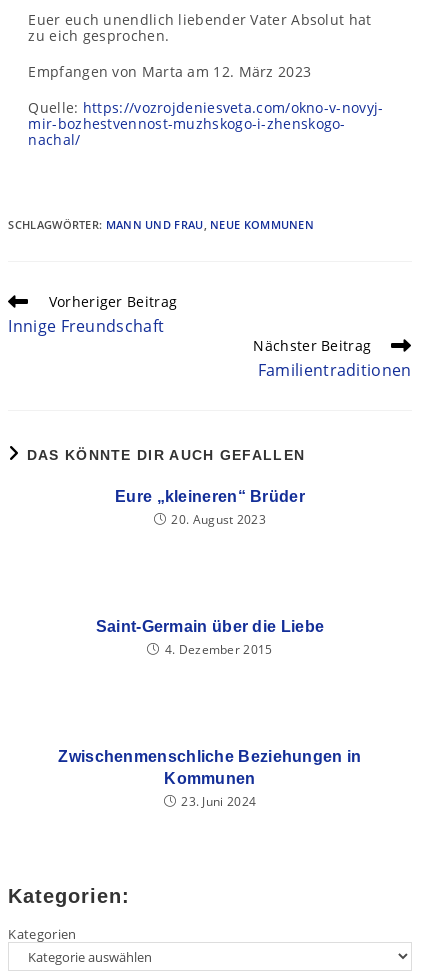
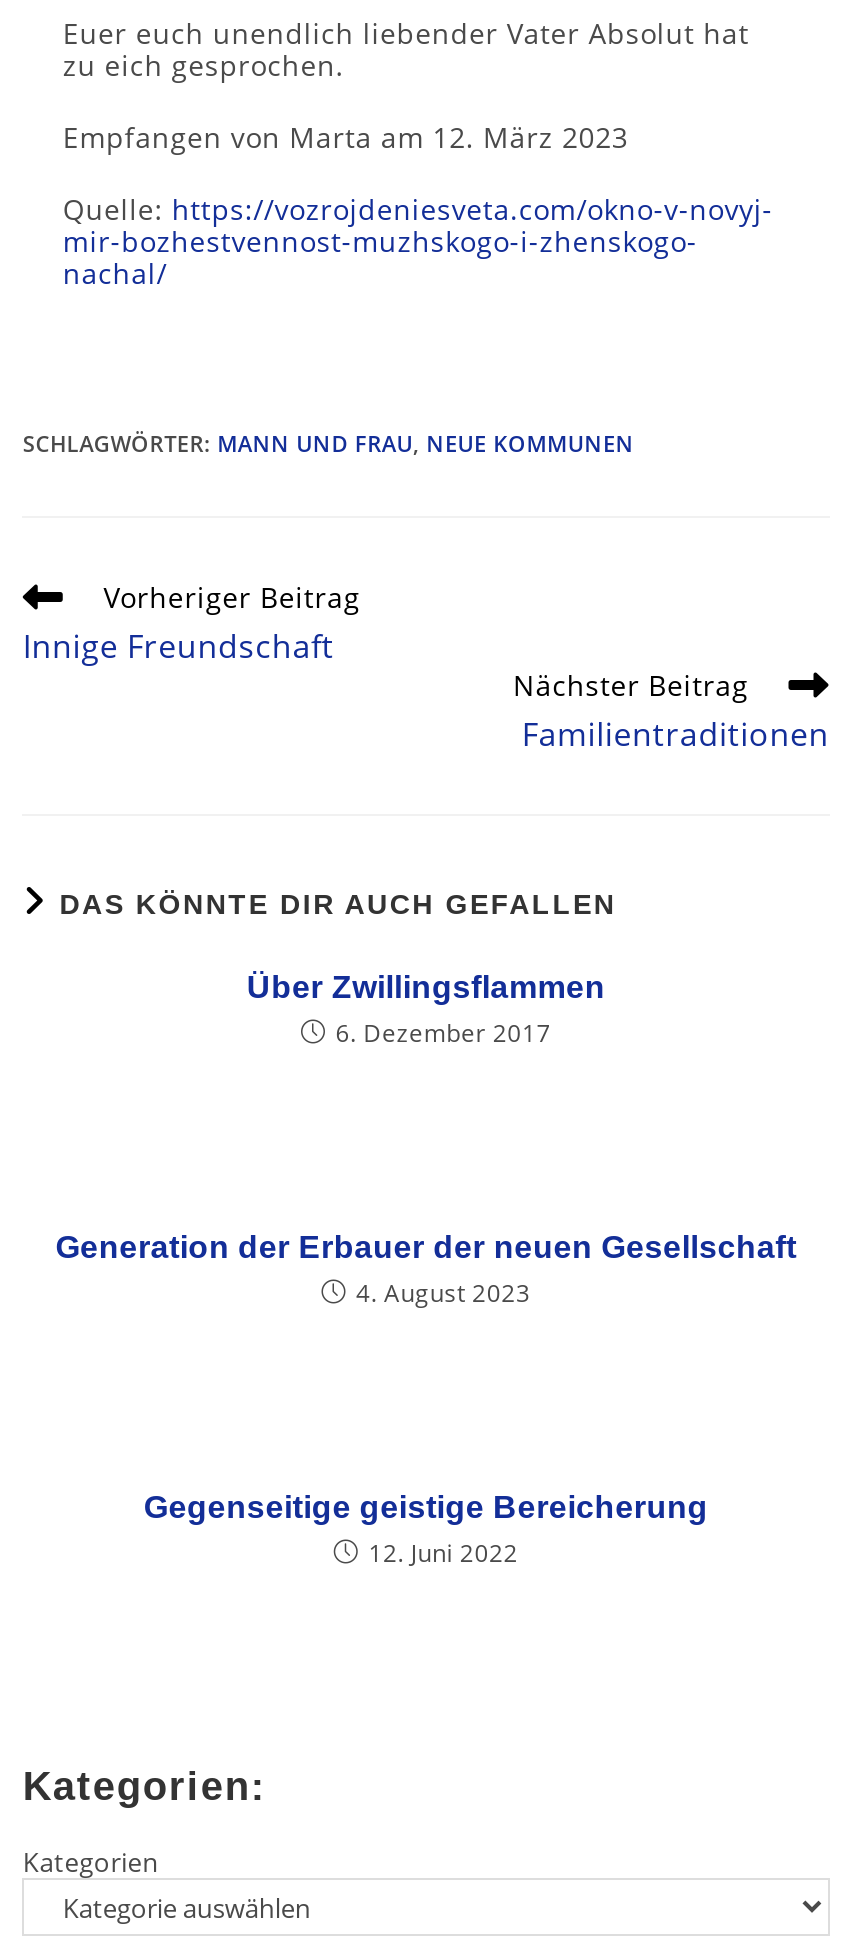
[115,488,305,528] Eure „kleineren“ Brüder | 20. August 2023 -> [247,970,605,1050] Über Zwillingsflammen | 6. Dezember 2017
[96,618,324,658] Saint-Germain über die Liebe | 4. Dezember 2015 -> [56,1230,796,1310] Generation der Erbauer der neuen Gesellschaft | 4. August 2023
[58,748,362,810] Zwischenmenschliche Beziehungen in | Kommunen | 23. Juni 2024 -> [144,1490,708,1570] Gegenseitige geistige Bereicherung | 12. Juni 2022

